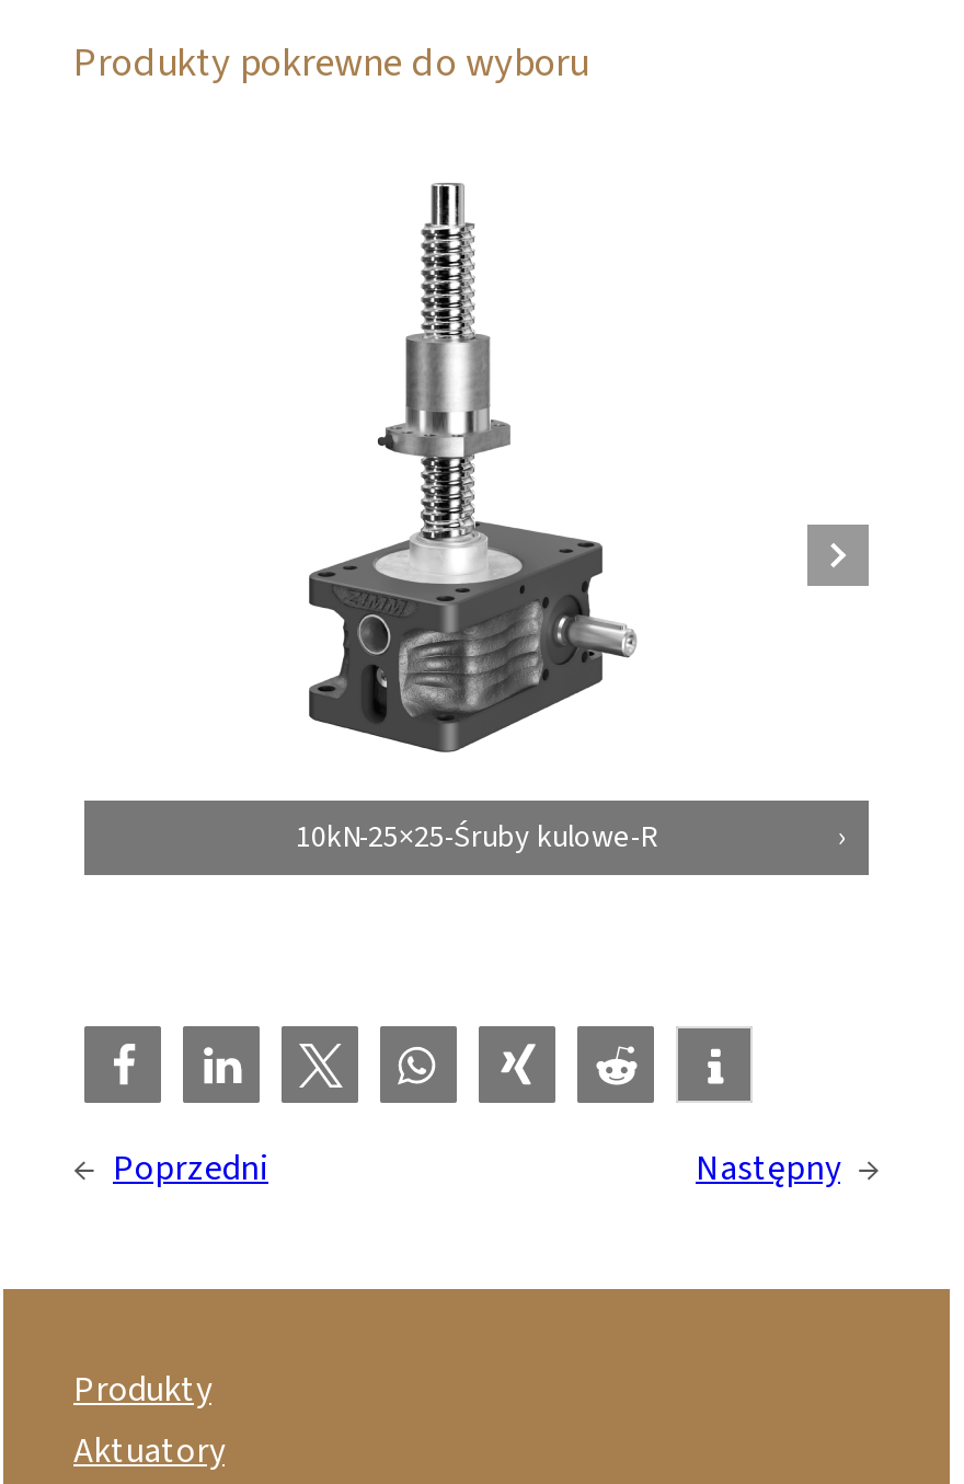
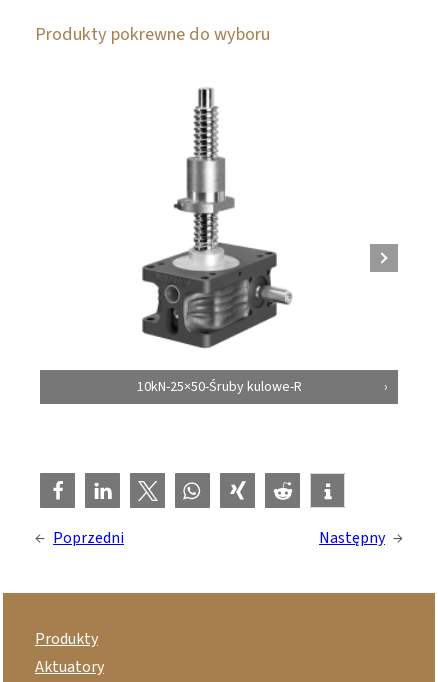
[296,816,657,860] 10kN-25×25-Śruby kulowe-R -> [136,377,301,397] 10kN-25×50-Śruby kulowe-R

